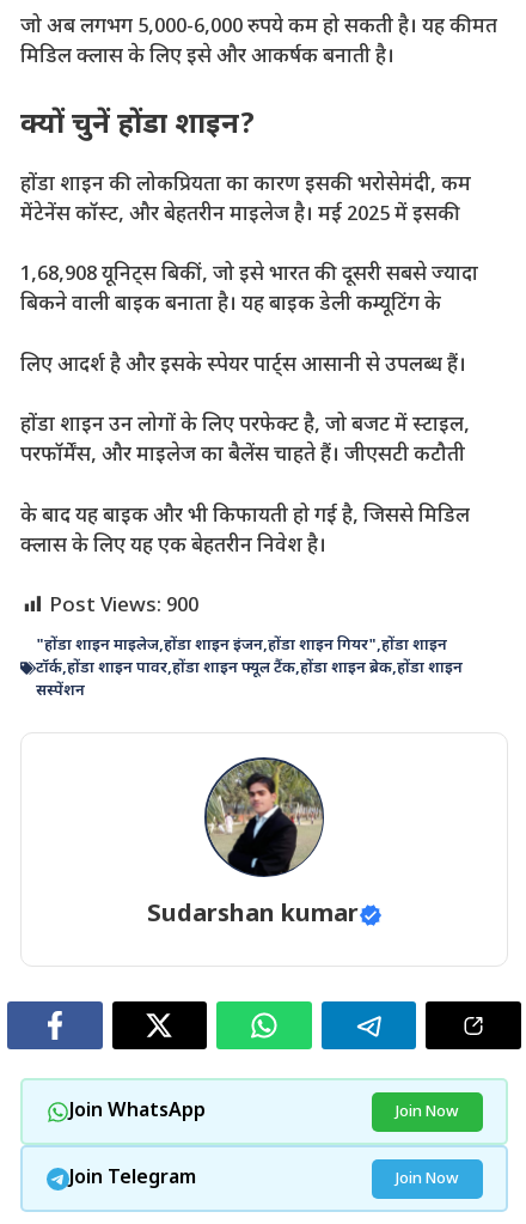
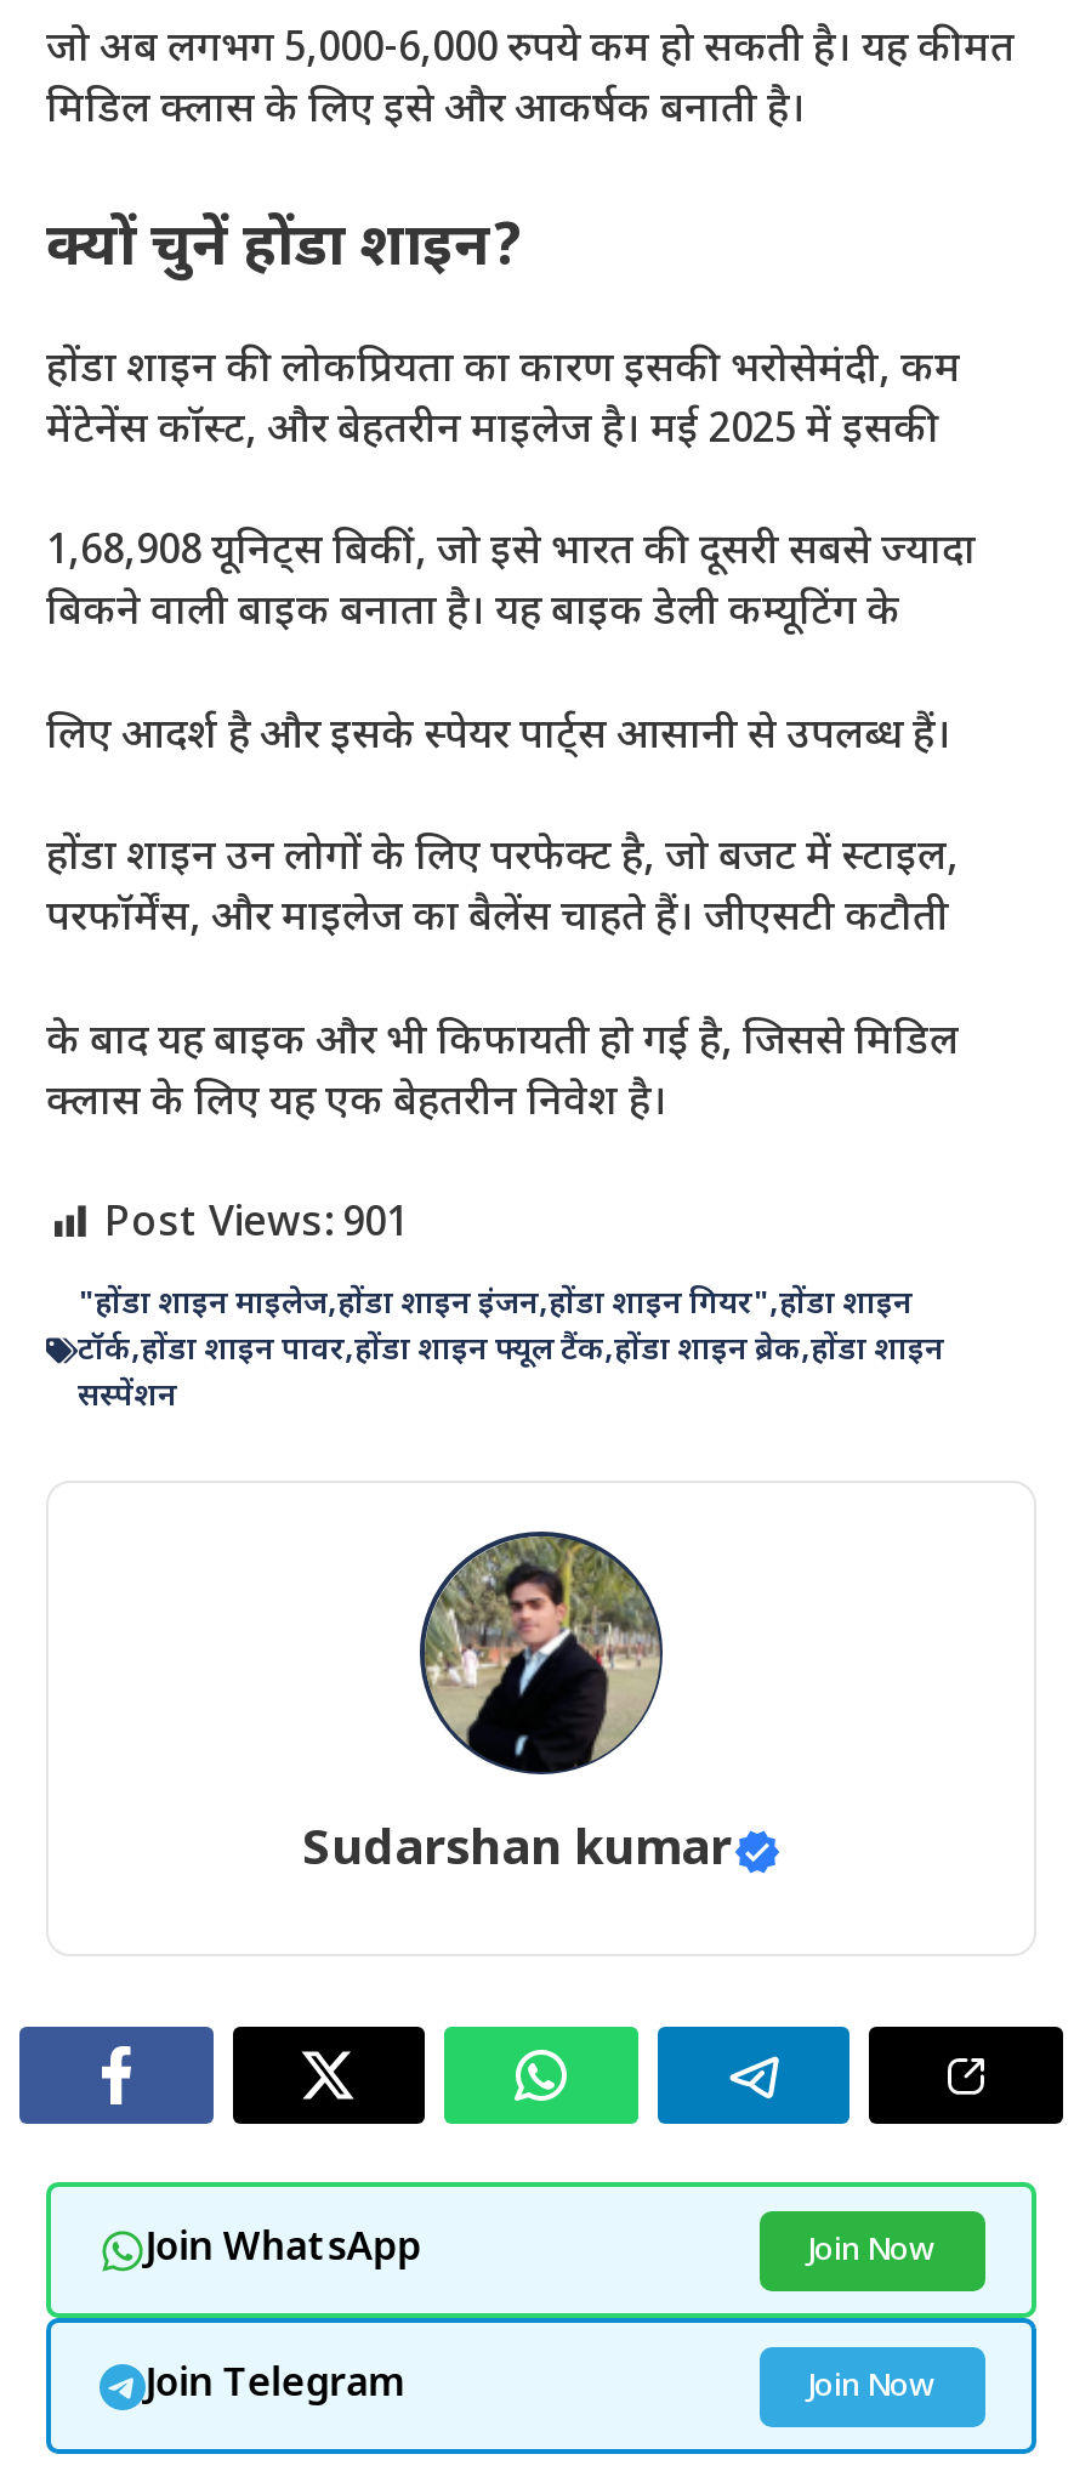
[49,594,198,620] Post Views: 900 -> [104,1200,408,1253] Post Views: 901
[22,1139,507,1211] [image] -> [46,2182,1036,2454] [image]

